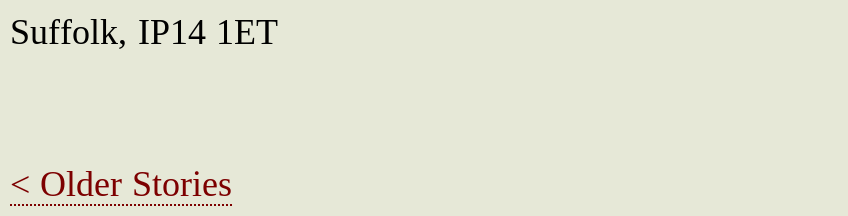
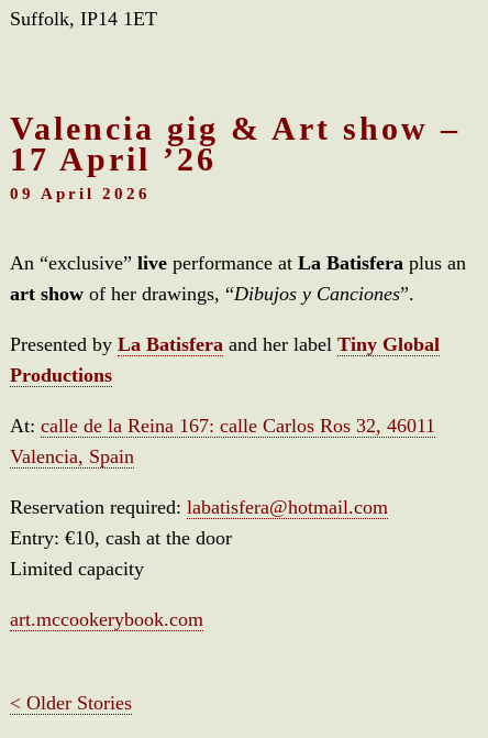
none -> [10,110,466,631] Valencia gig & Art show – | 17 April ’26 | 09 April 2026 | An “exclusive” live performance at La Batisfera plus an | art show of her drawings, “Dibujos y Canciones”. | Presented by La Batisfera and her label Tiny Global | Productions | At: calle de la Reina 167: calle Carlos Ros 32, 46011 | Valencia, Spain | Reservation required: labatisfera@hotmail.com | Entry: €10, cash at the door | Limited capacity | art.mccookerybook.com

